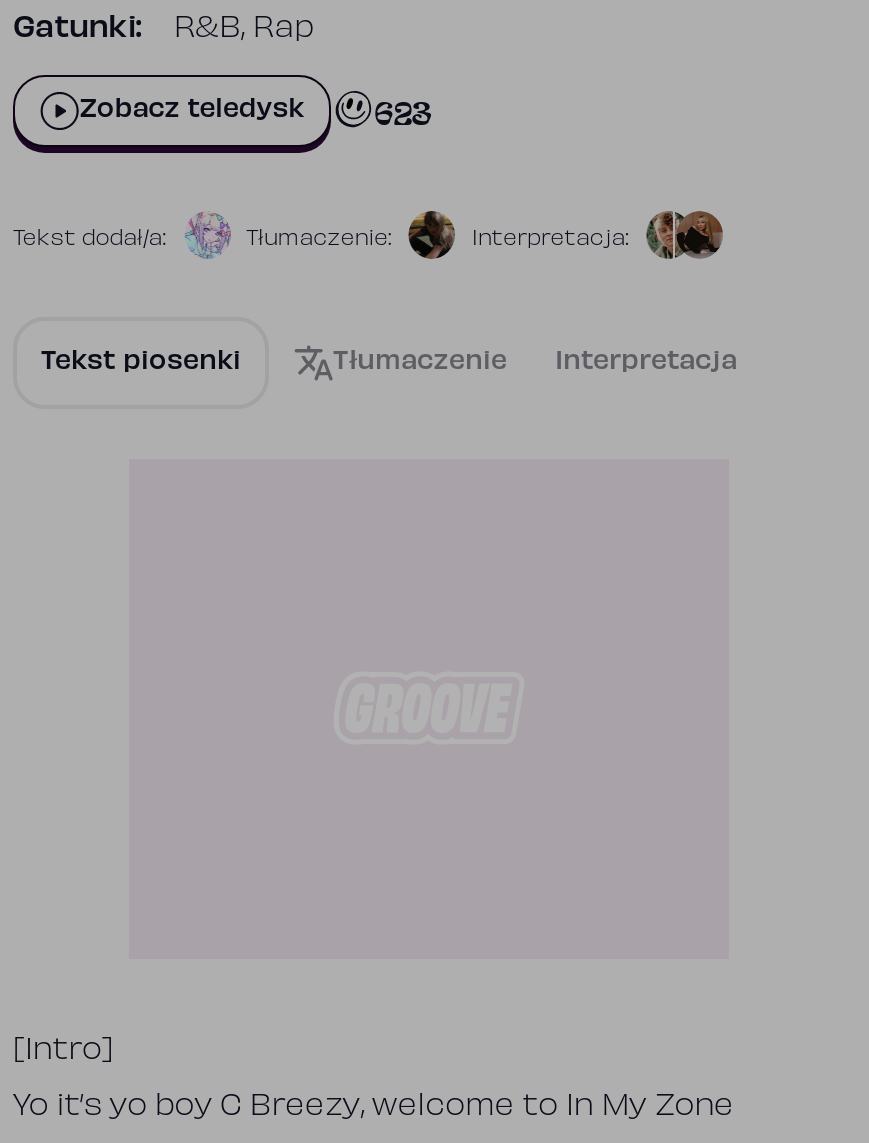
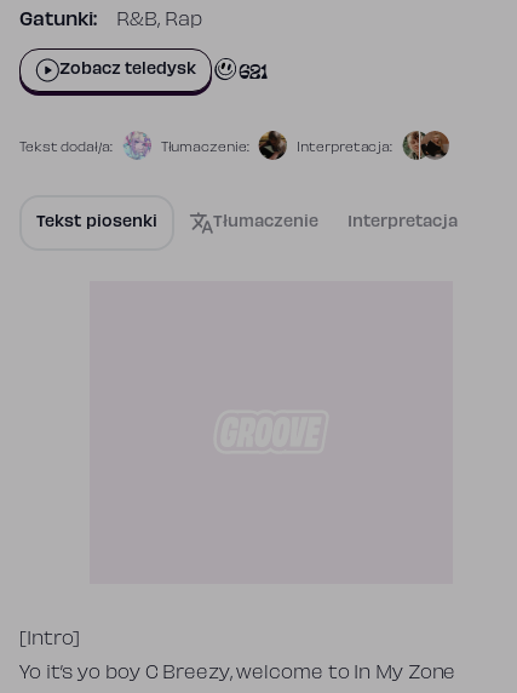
[374,84,431,132] 623 -> [238,54,268,83] 621

